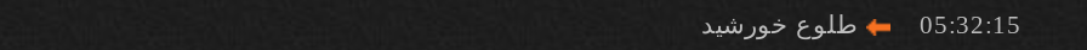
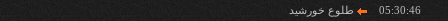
[920,12,1021,38] 05:32:15 -> [379,5,421,16] 05:30:46

